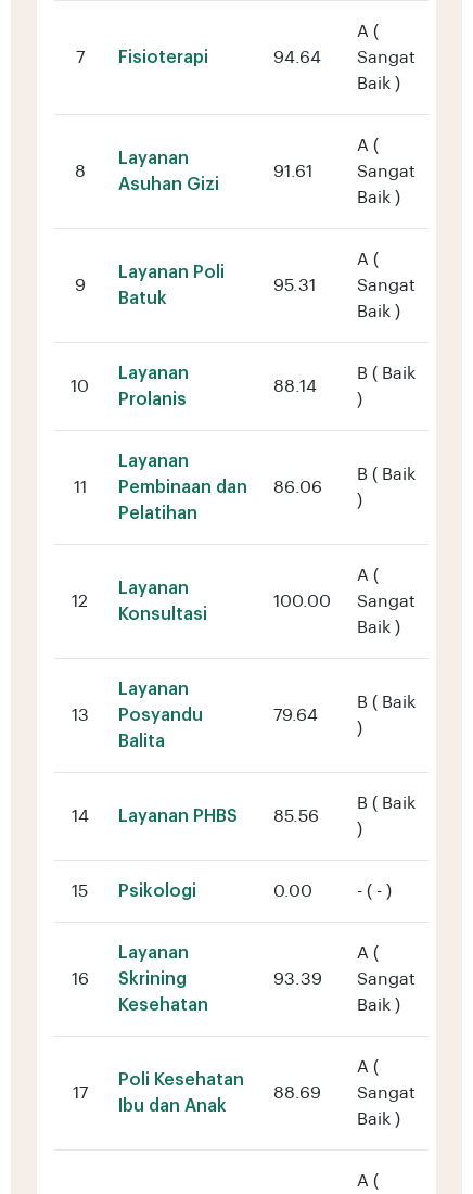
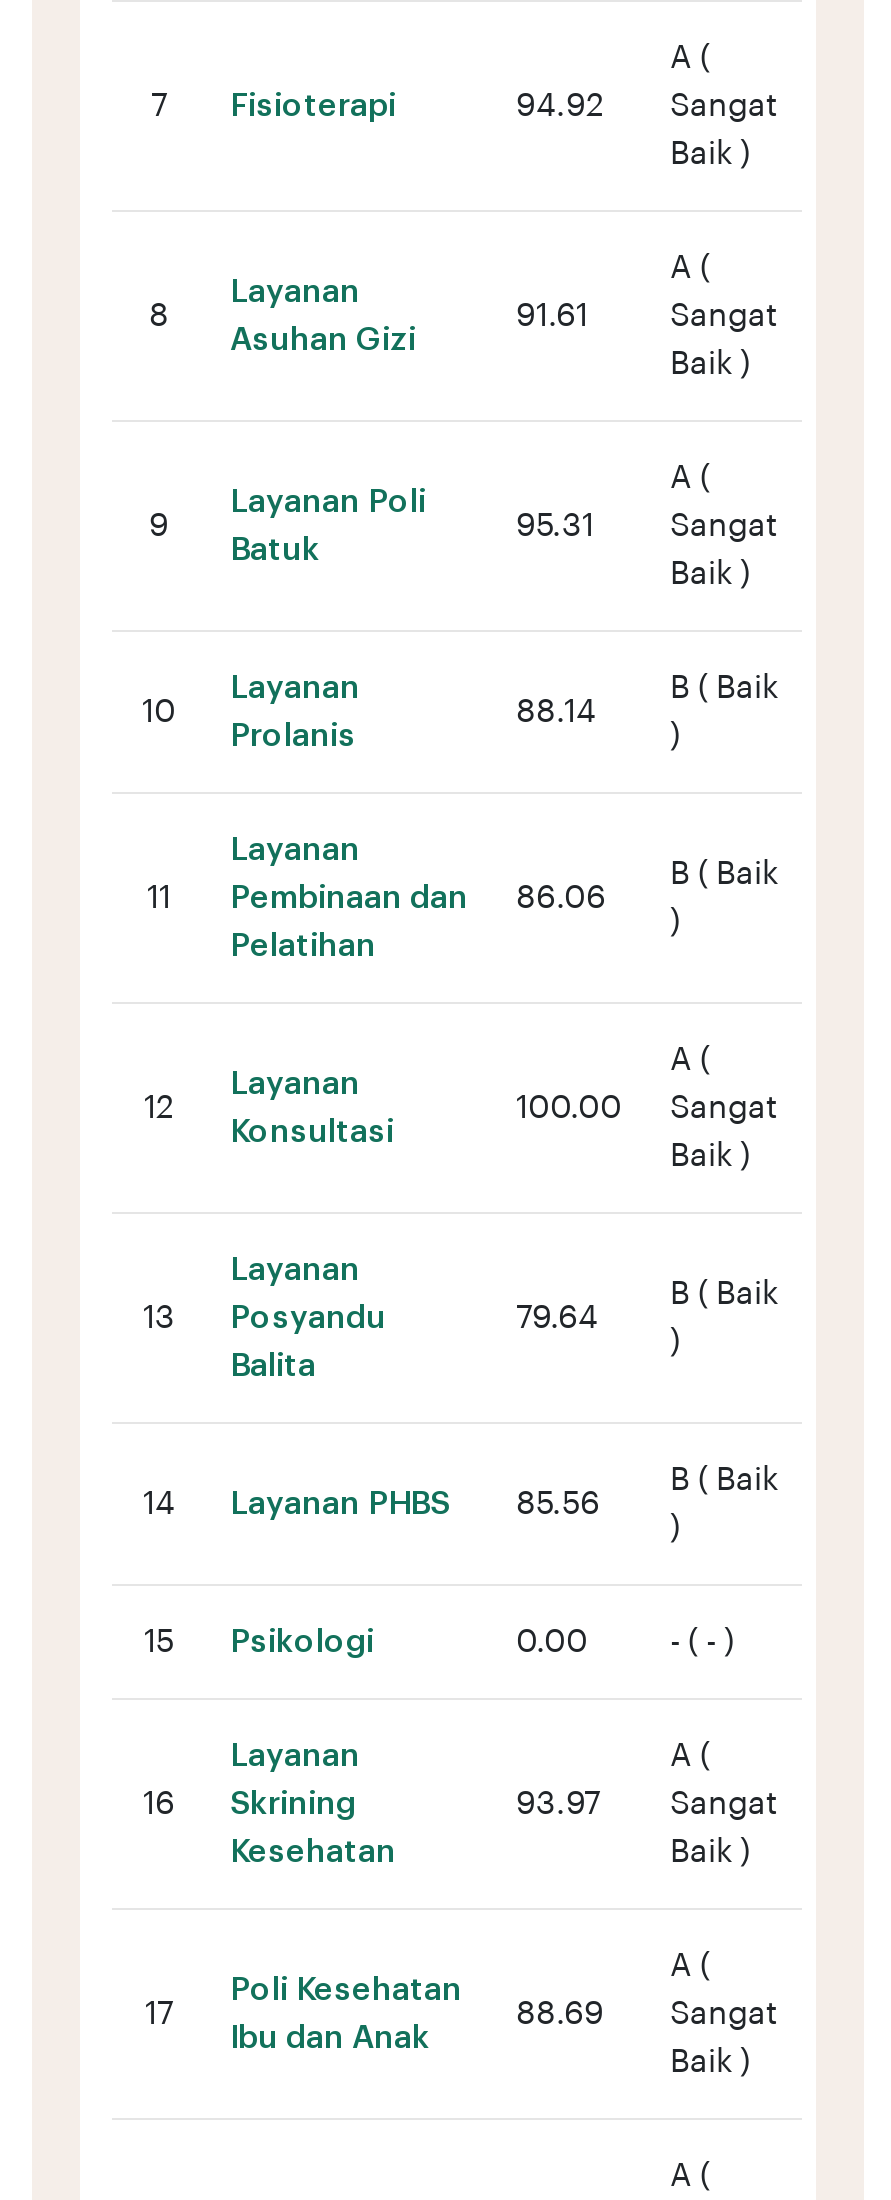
[273,49,321,66] 94.64 -> [516,90,604,122] 94.92
[273,970,322,988] 93.39 -> [516,1788,600,1820] 93.97

